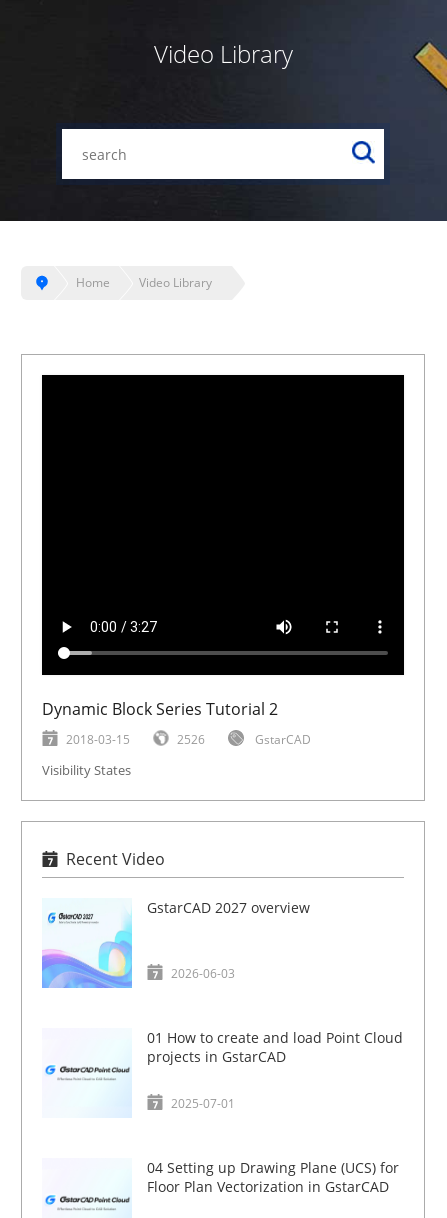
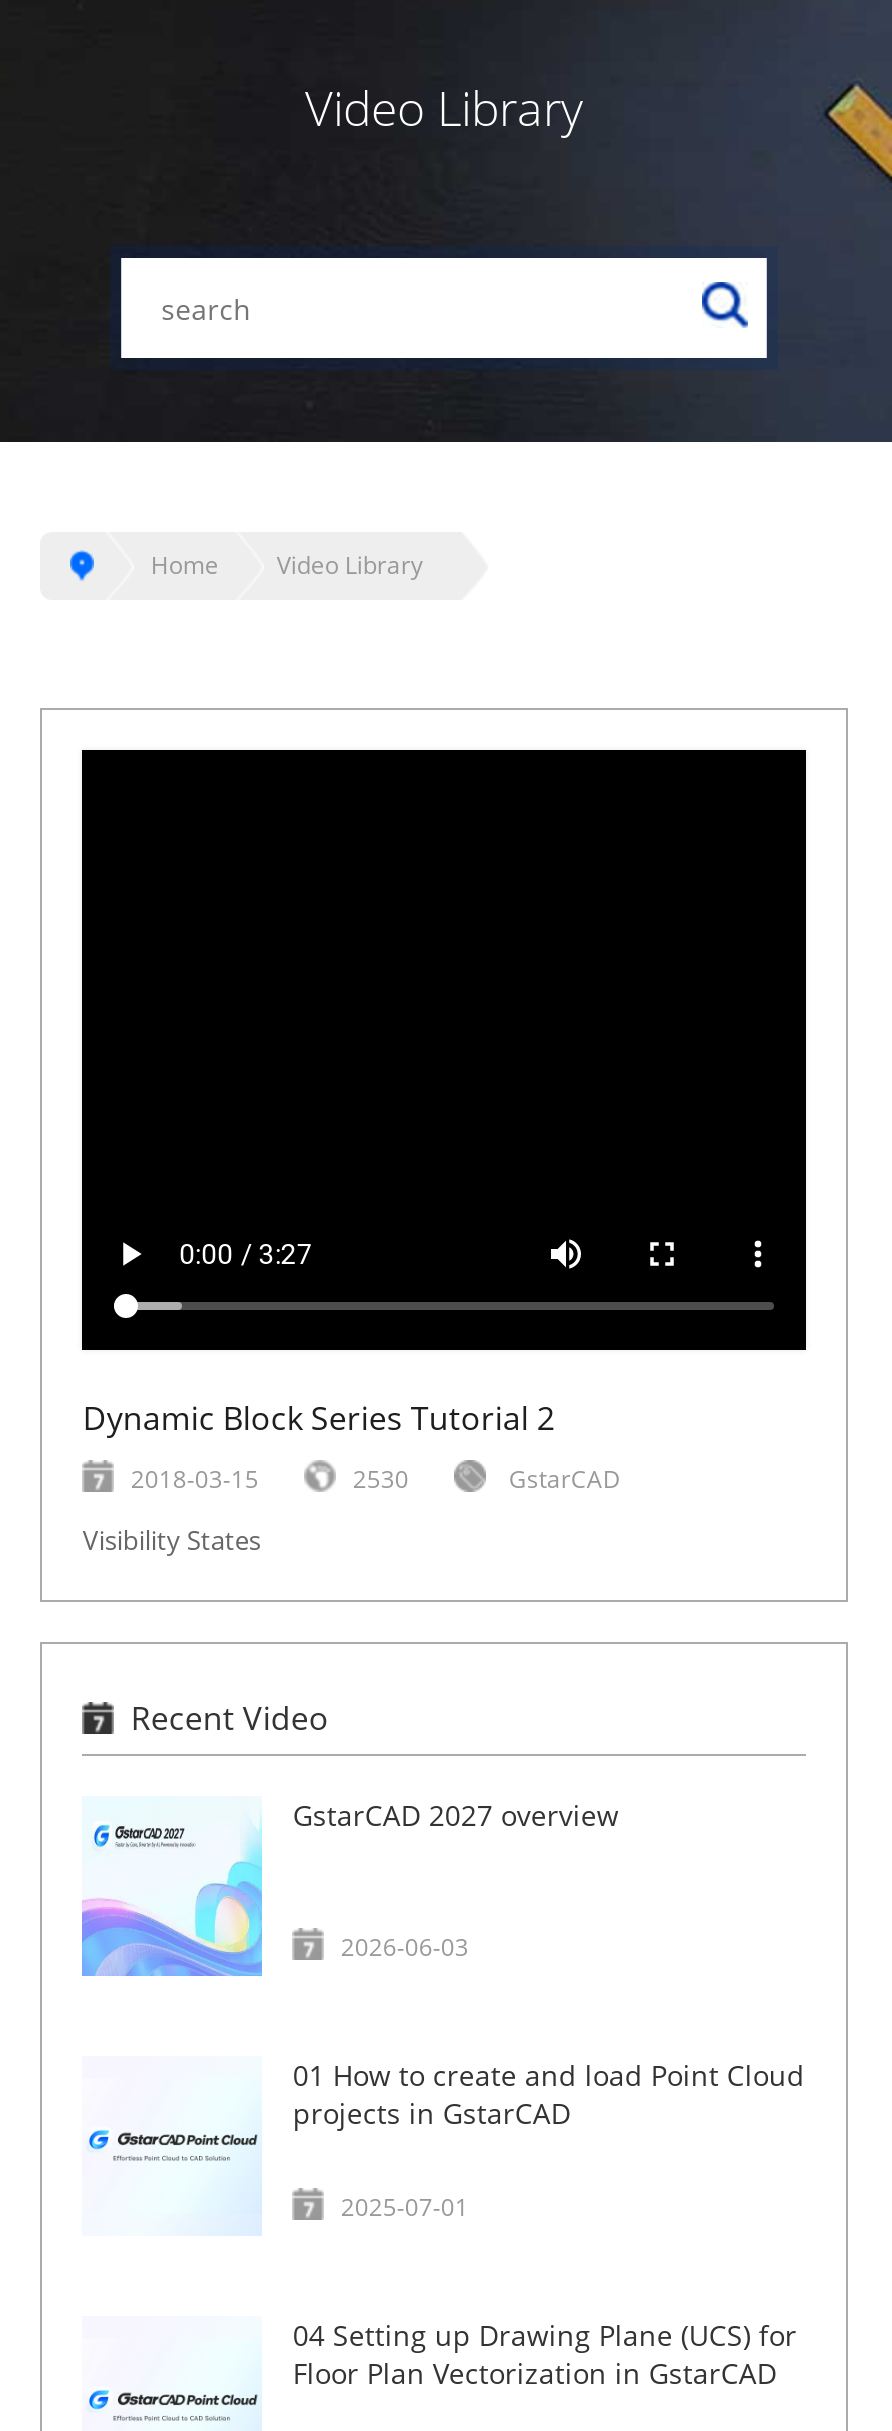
[177,731,205,748] 2526 -> [353,1462,409,1496] 2530

